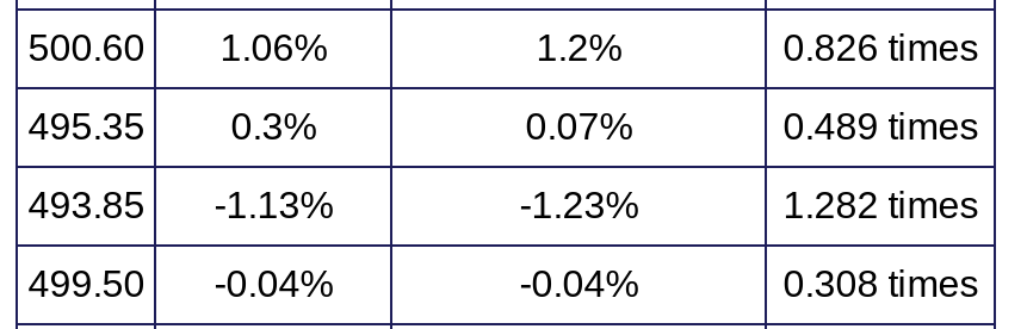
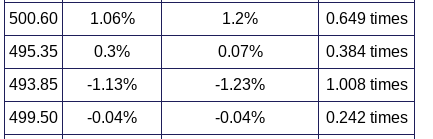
[783,28,979,68] 0.826 times -> [326,10,408,27] 0.649 times
[783,107,979,147] 0.489 times -> [326,43,408,60] 0.384 times
[783,185,979,226] 1.282 times -> [326,76,408,93] 1.008 times
[783,264,979,304] 0.308 times -> [326,109,408,126] 0.242 times

